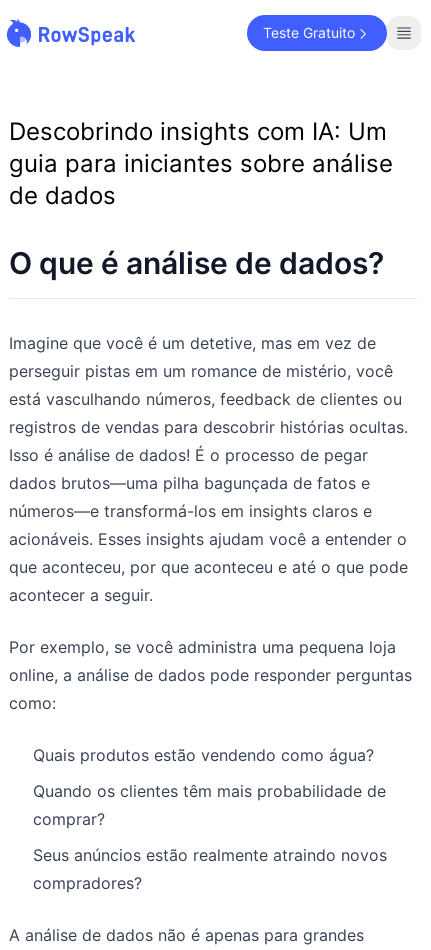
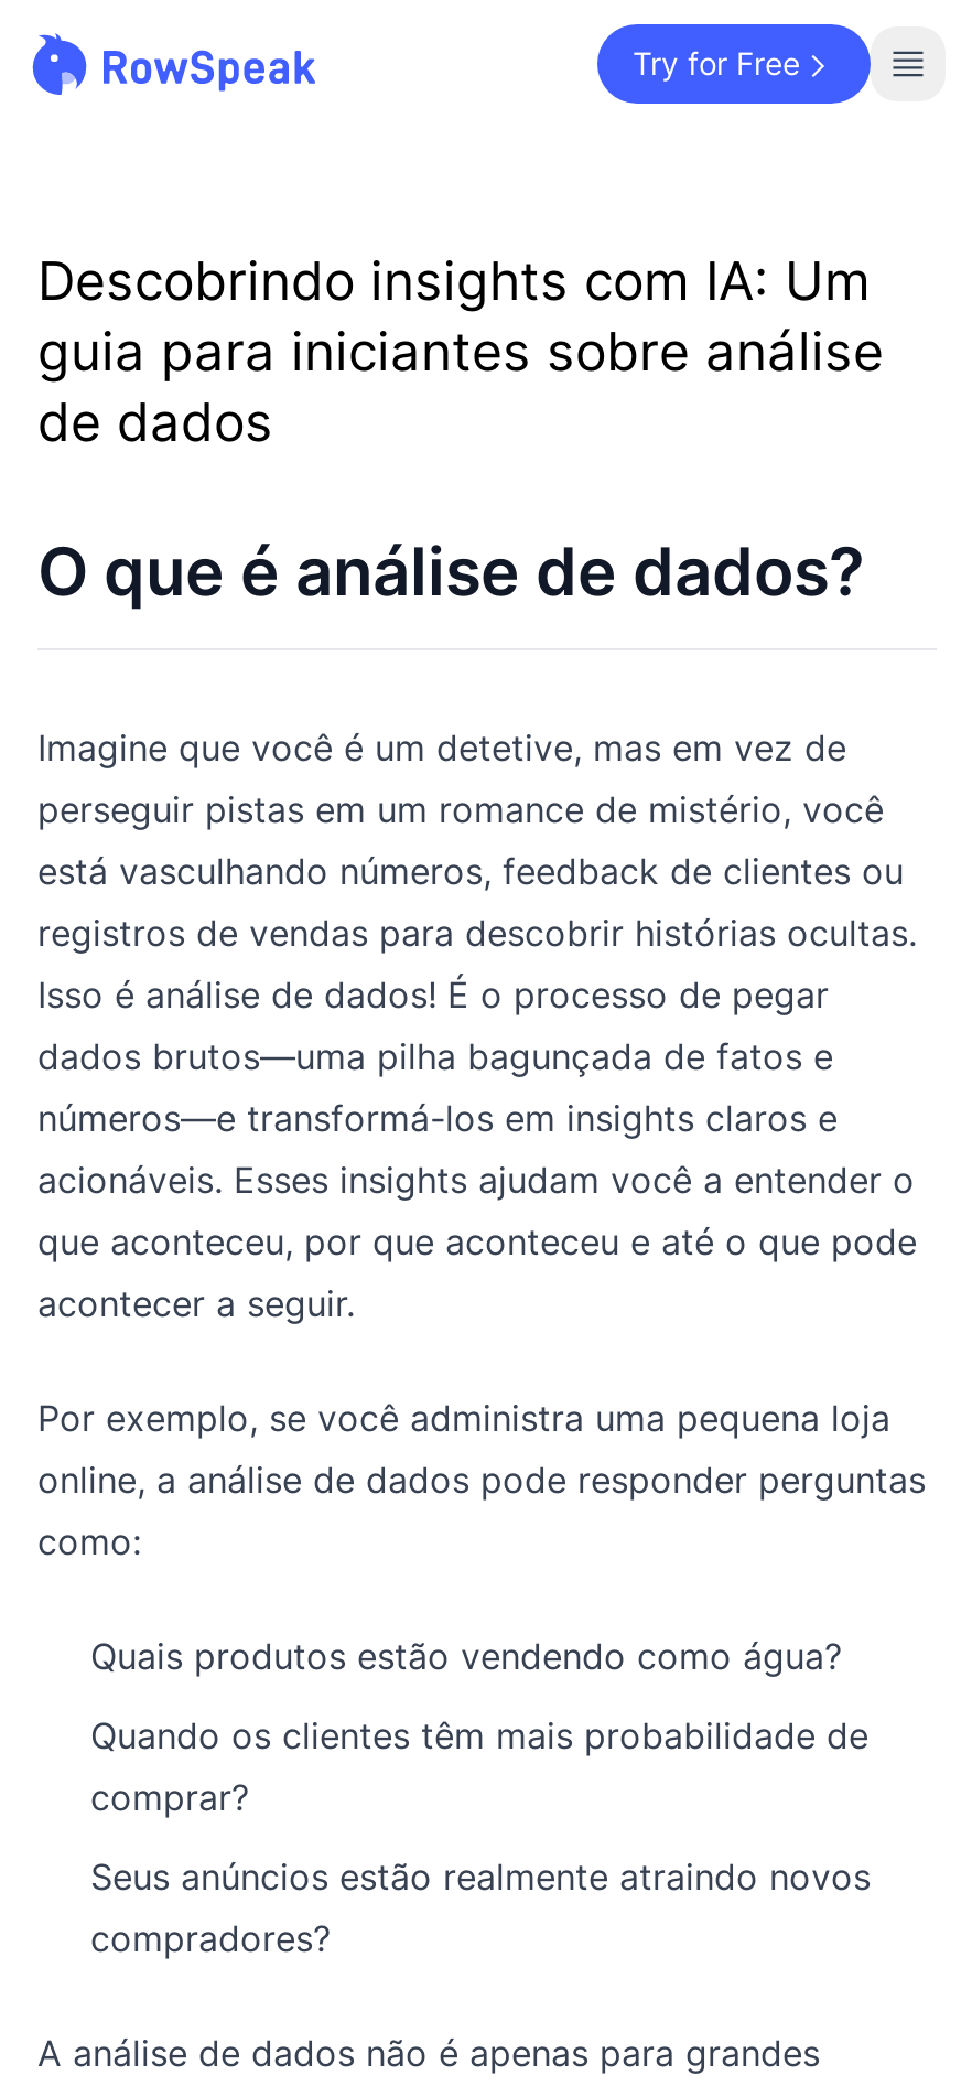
[263,24,355,41] Teste Gratuito -> [633,44,800,82] Try for Free

